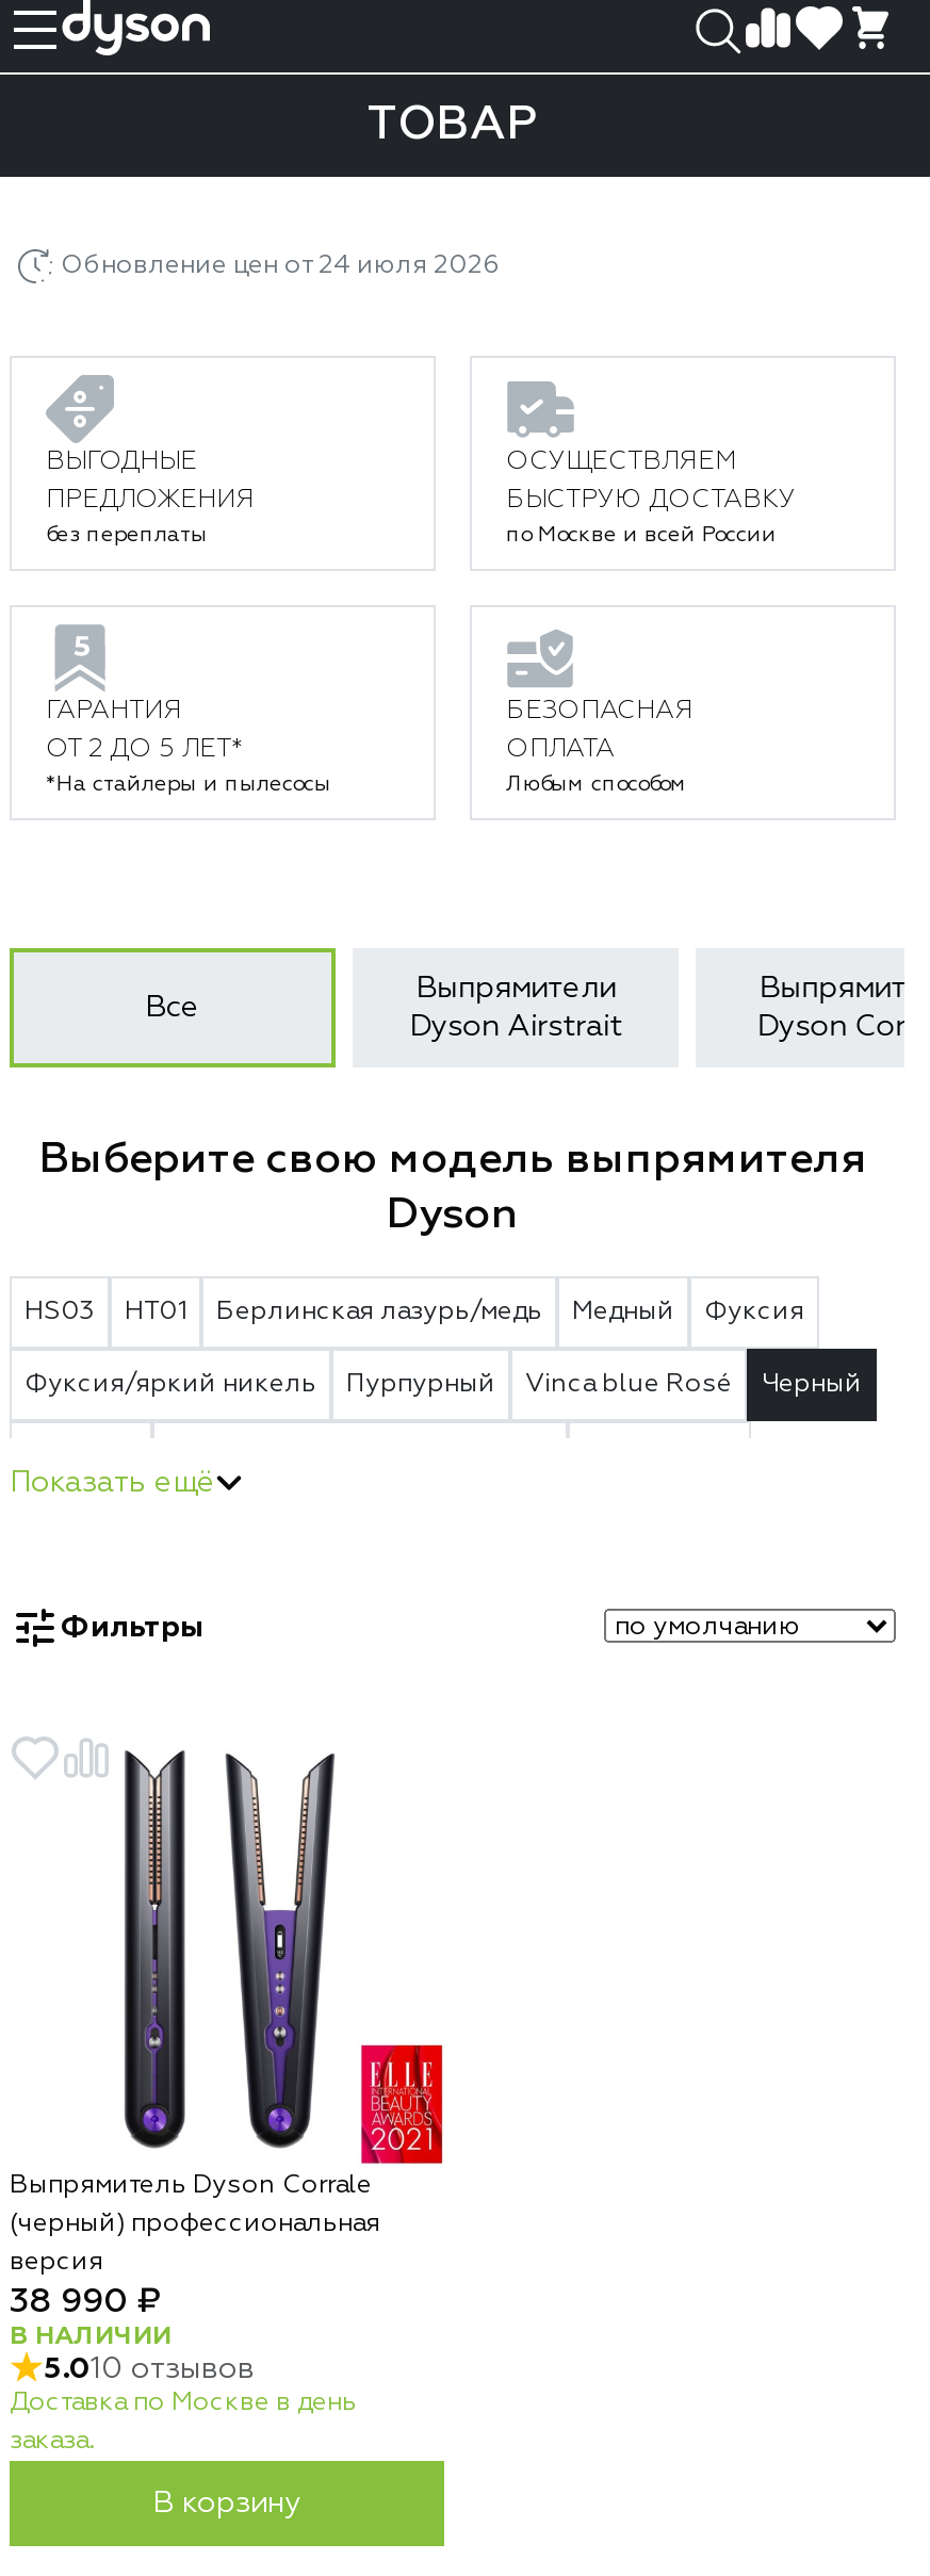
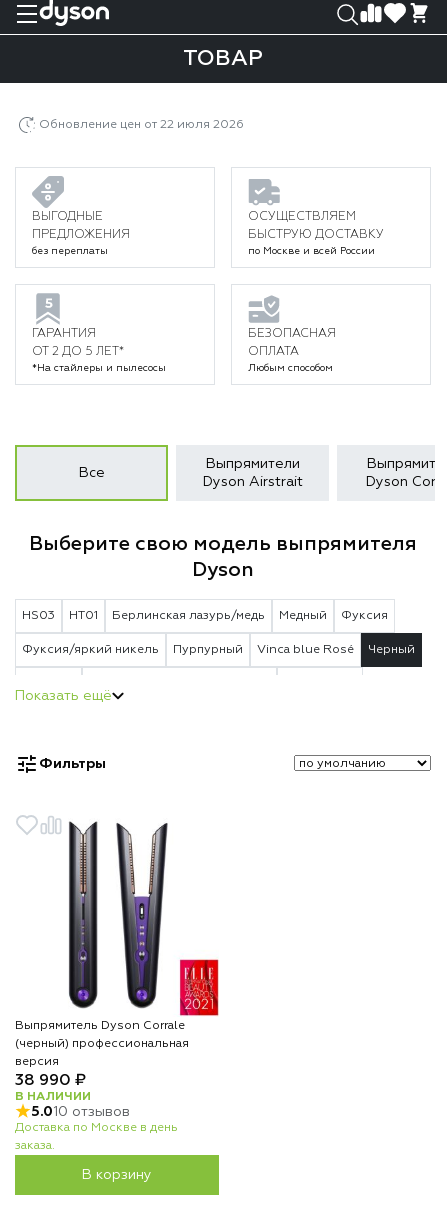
[61,254,500,279] Обновление цен от 24 июля 2026 -> [39,119,244,131] Обновление цен от 22 июля 2026

